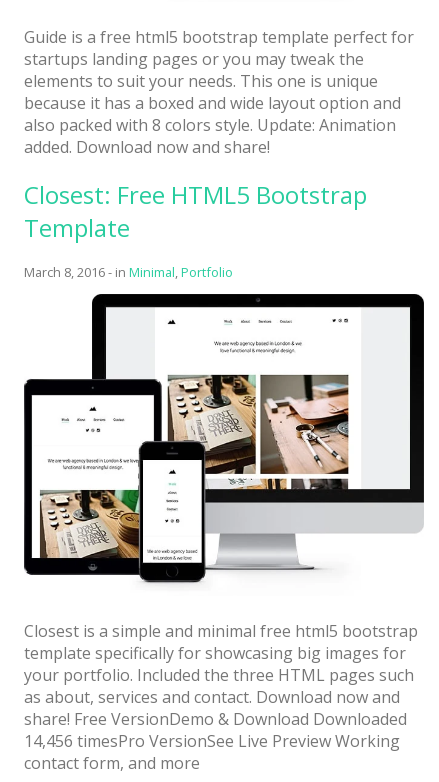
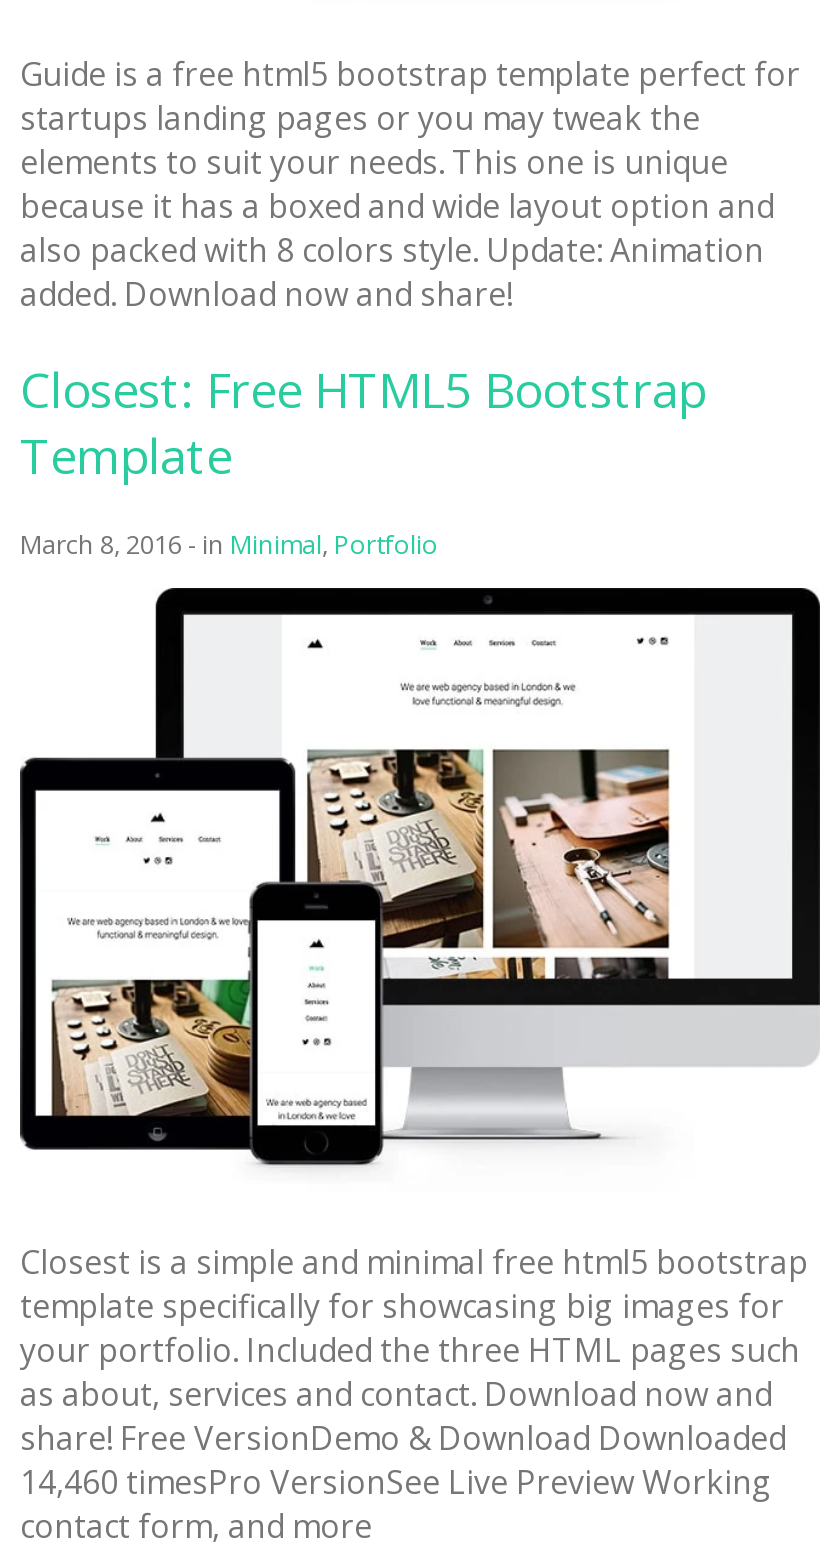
[24,730,400,752] 14,456 timesPro VersionSee Live Preview Working -> [20,1460,772,1504] 14,460 timesPro VersionSee Live Preview Working

